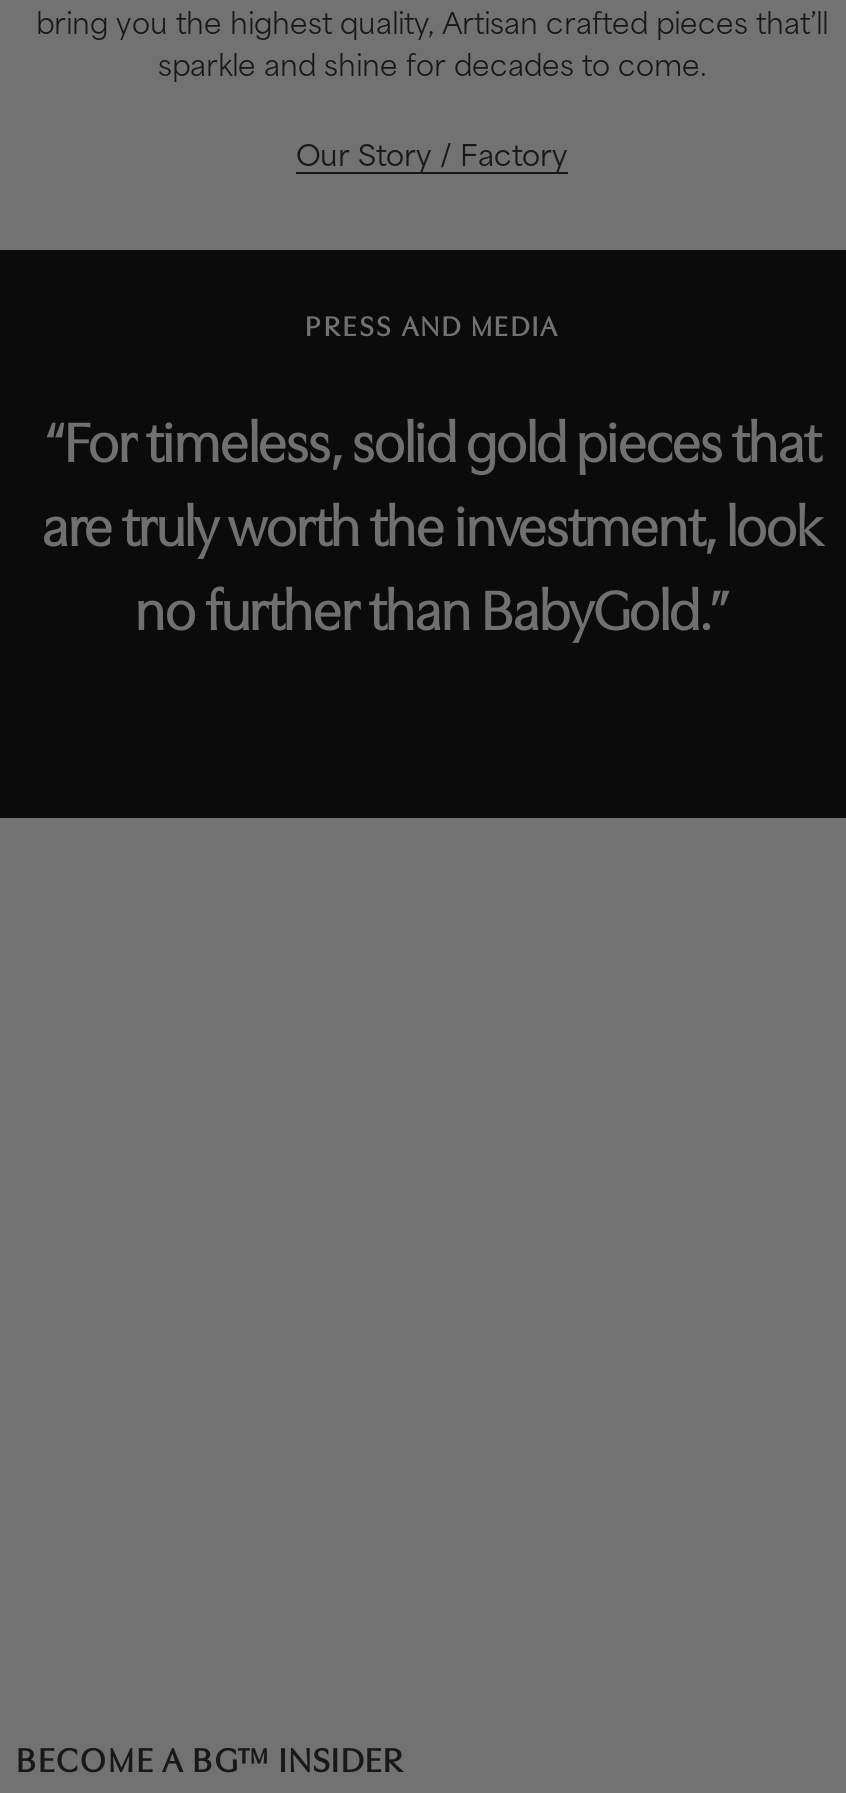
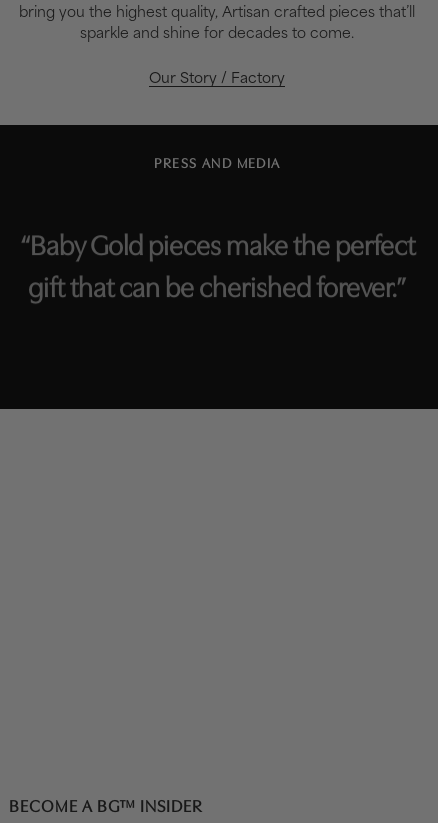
[42,411,822,643] “For timeless, solid gold pieces that | are truly worth the investment, look | no further than BabyGold.” -> [19,227,414,301] “Baby Gold pieces make the perfect | gift that can be cherished forever.”

